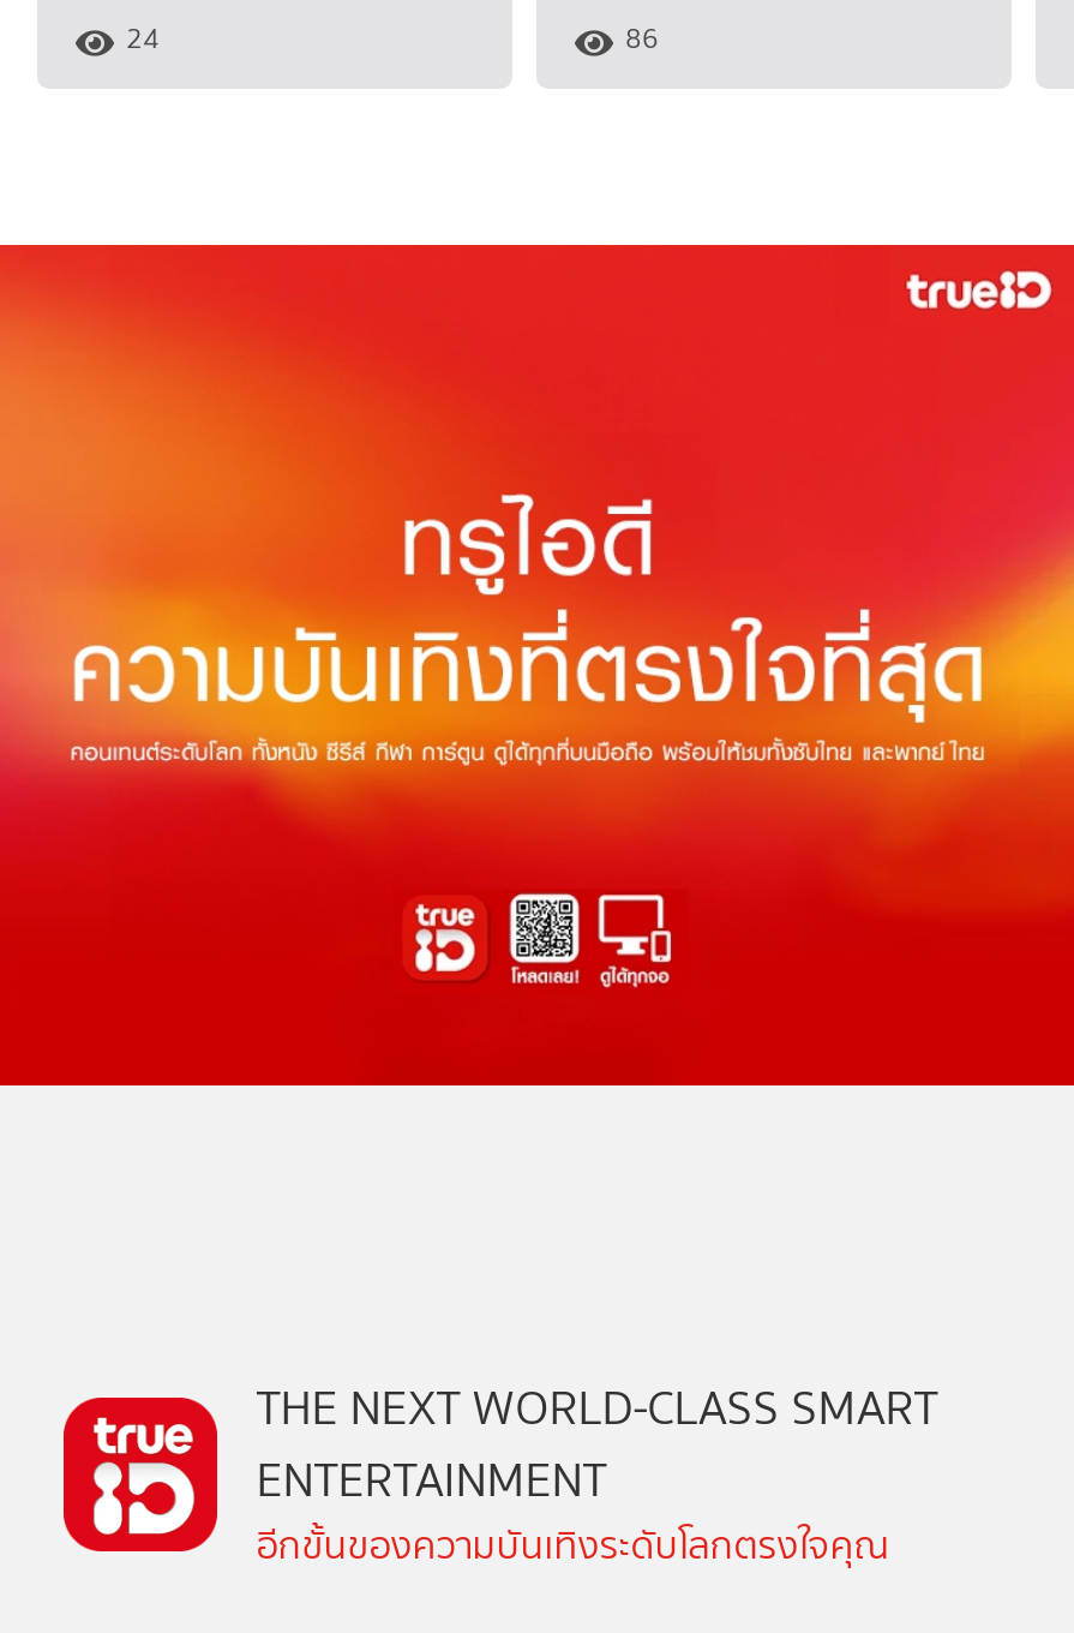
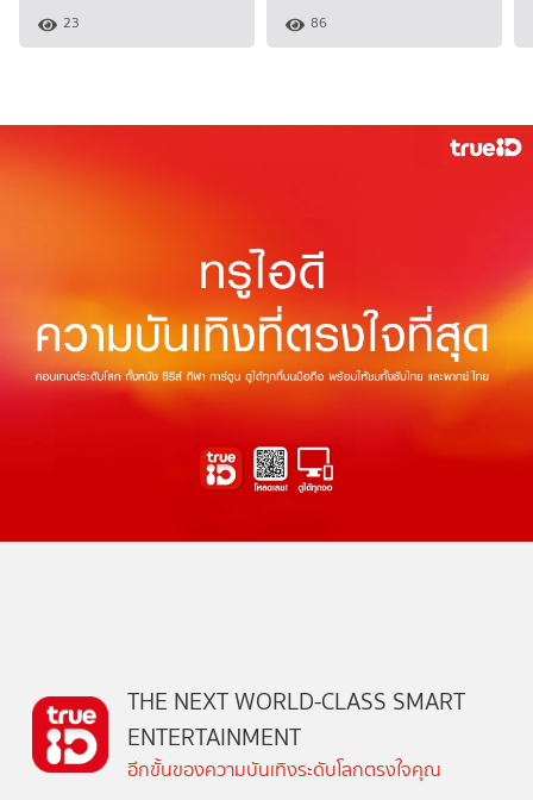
[126,16,160,59] 24 -> [63,12,80,33] 23

